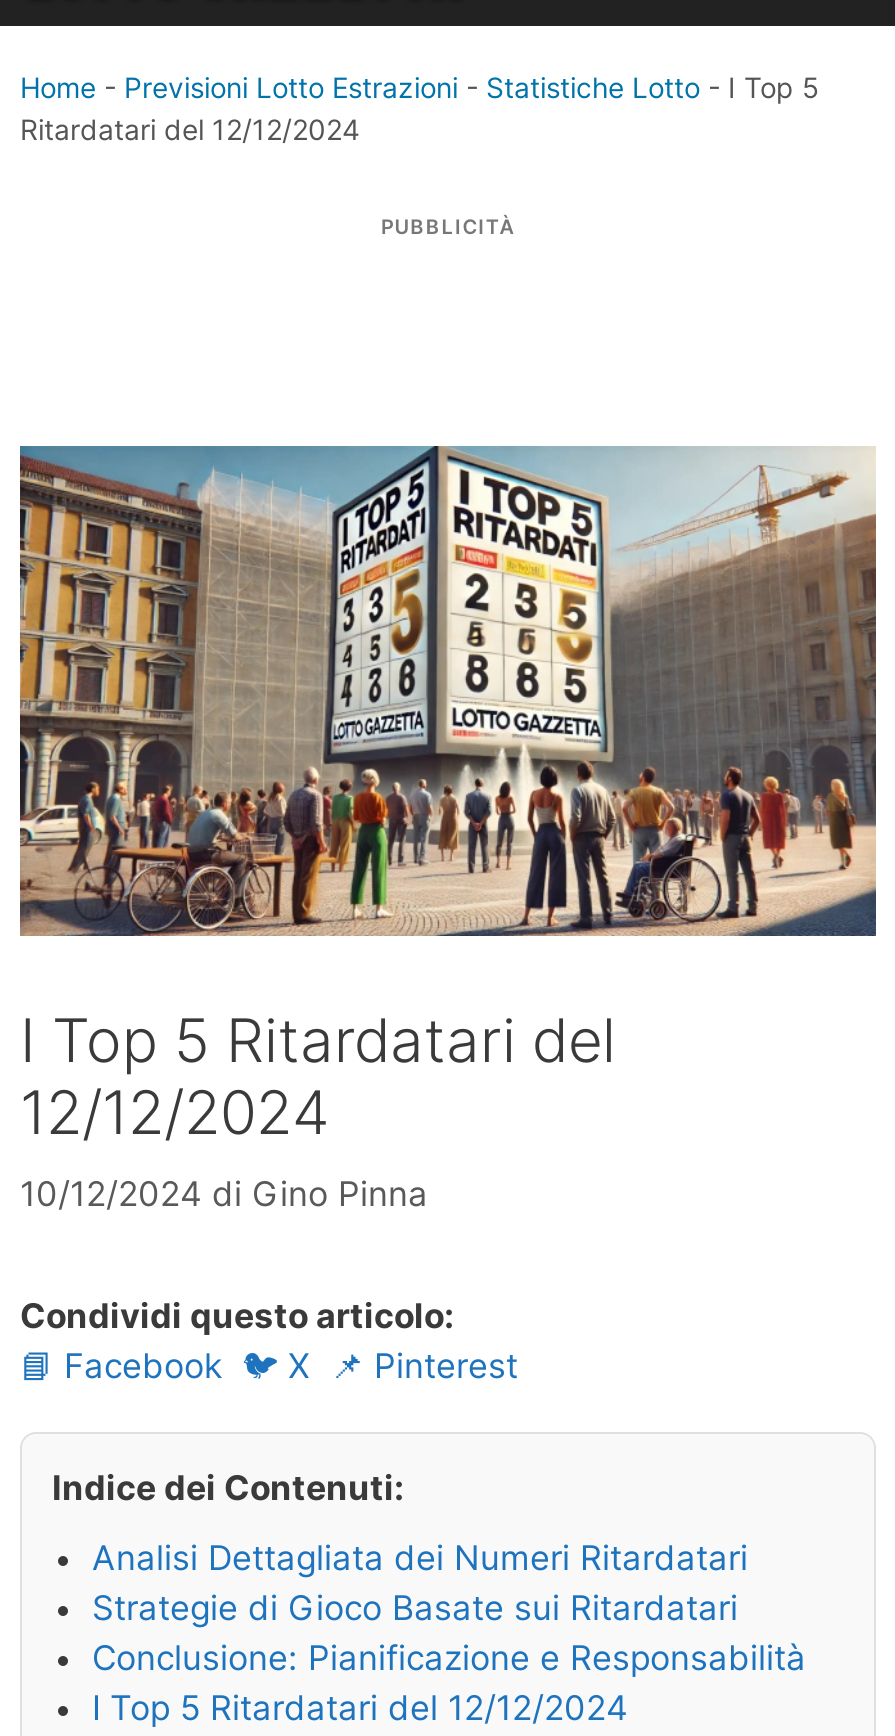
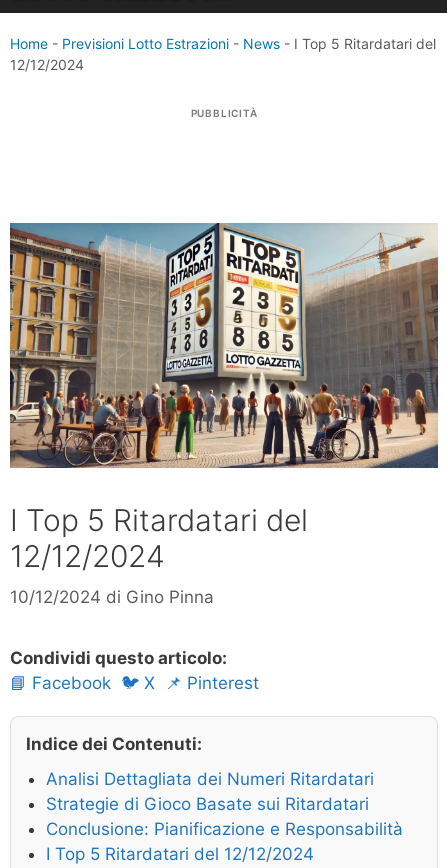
[20,70,820,146] Home - Previsioni Lotto Estrazioni - Statistiche Lotto - I Top 5 | Ritardatari del 12/12/2024 -> [10,35,436,73] Home - Previsioni Lotto Estrazioni - News - I Top 5 Ritardatari del | 12/12/2024

